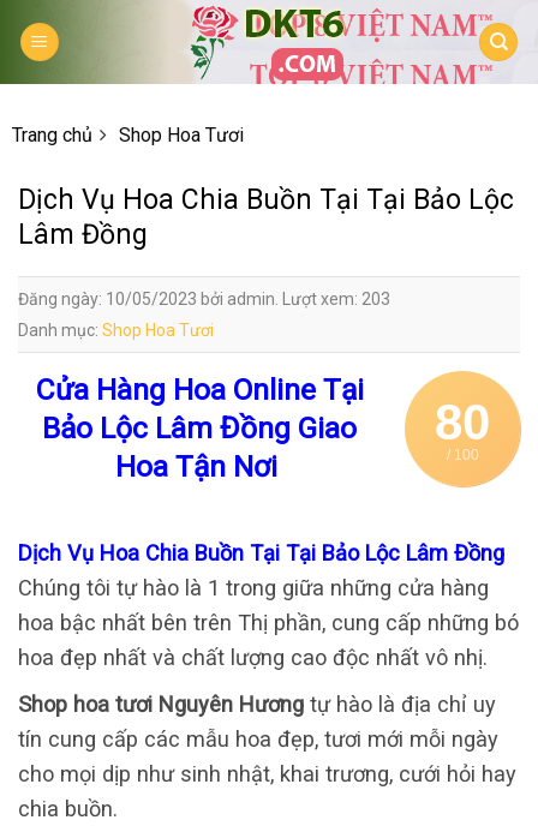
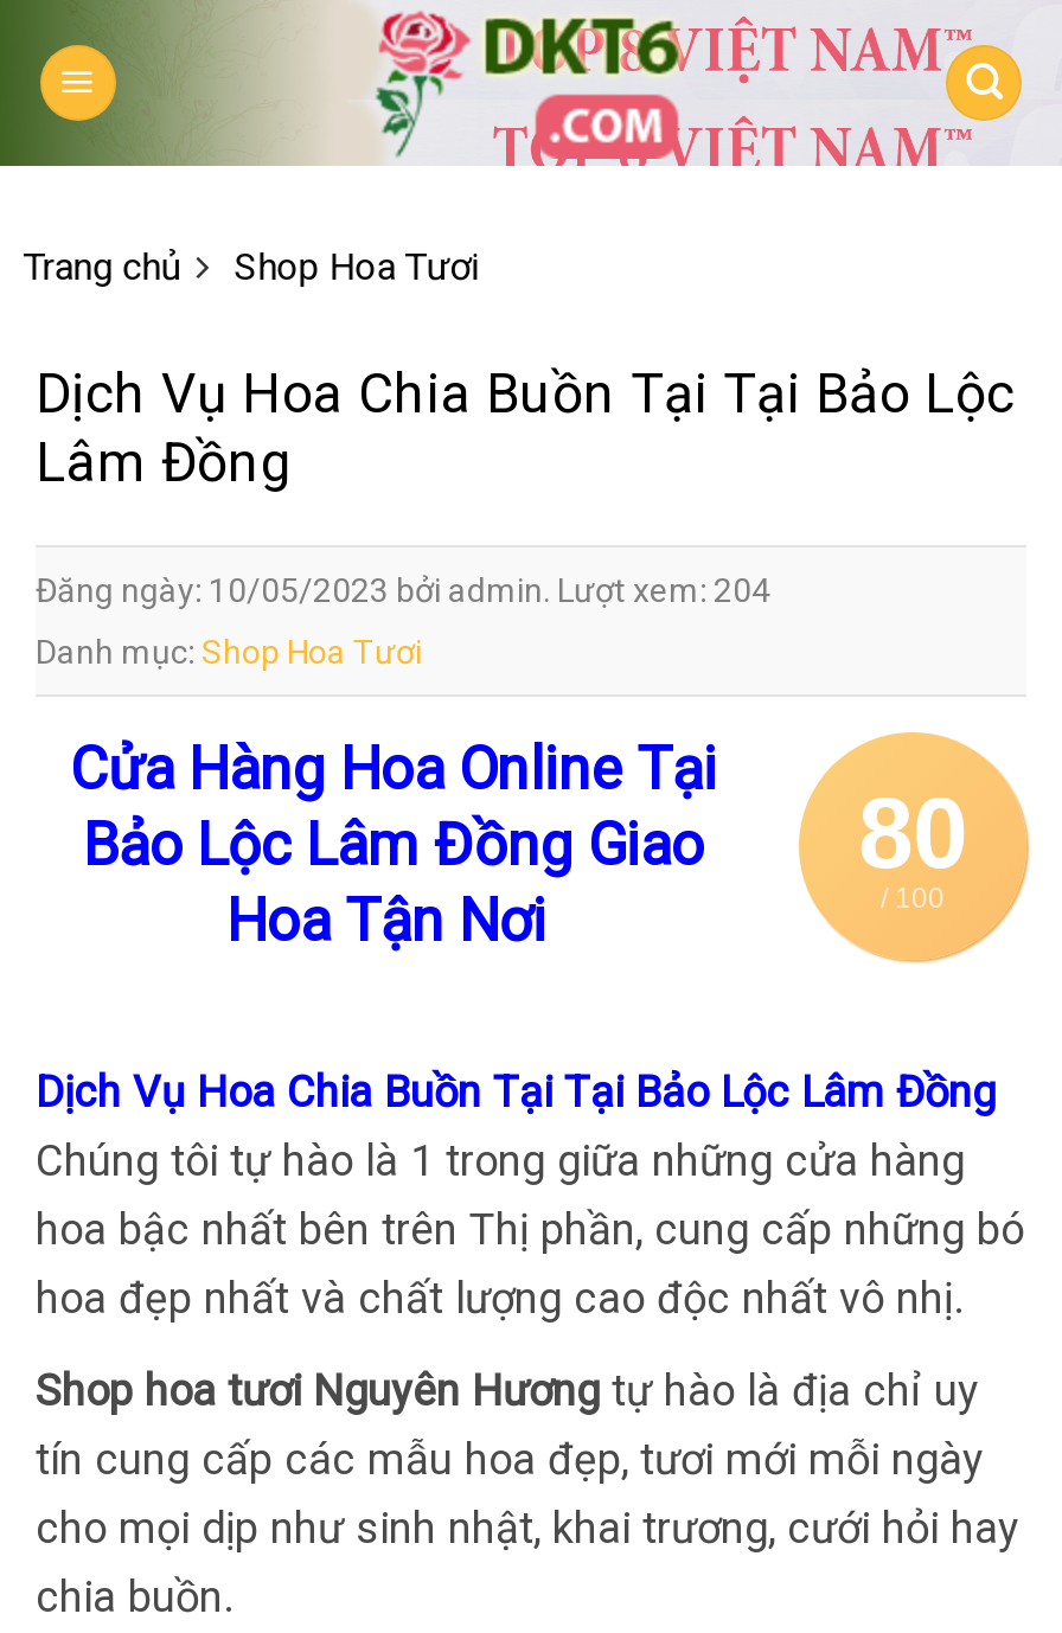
[18,289,390,308] Đăng ngày: 10/05/2023 bởi admin. Lượt xem: 203 -> [36,570,770,608] Đăng ngày: 10/05/2023 bởi admin. Lượt xem: 204

